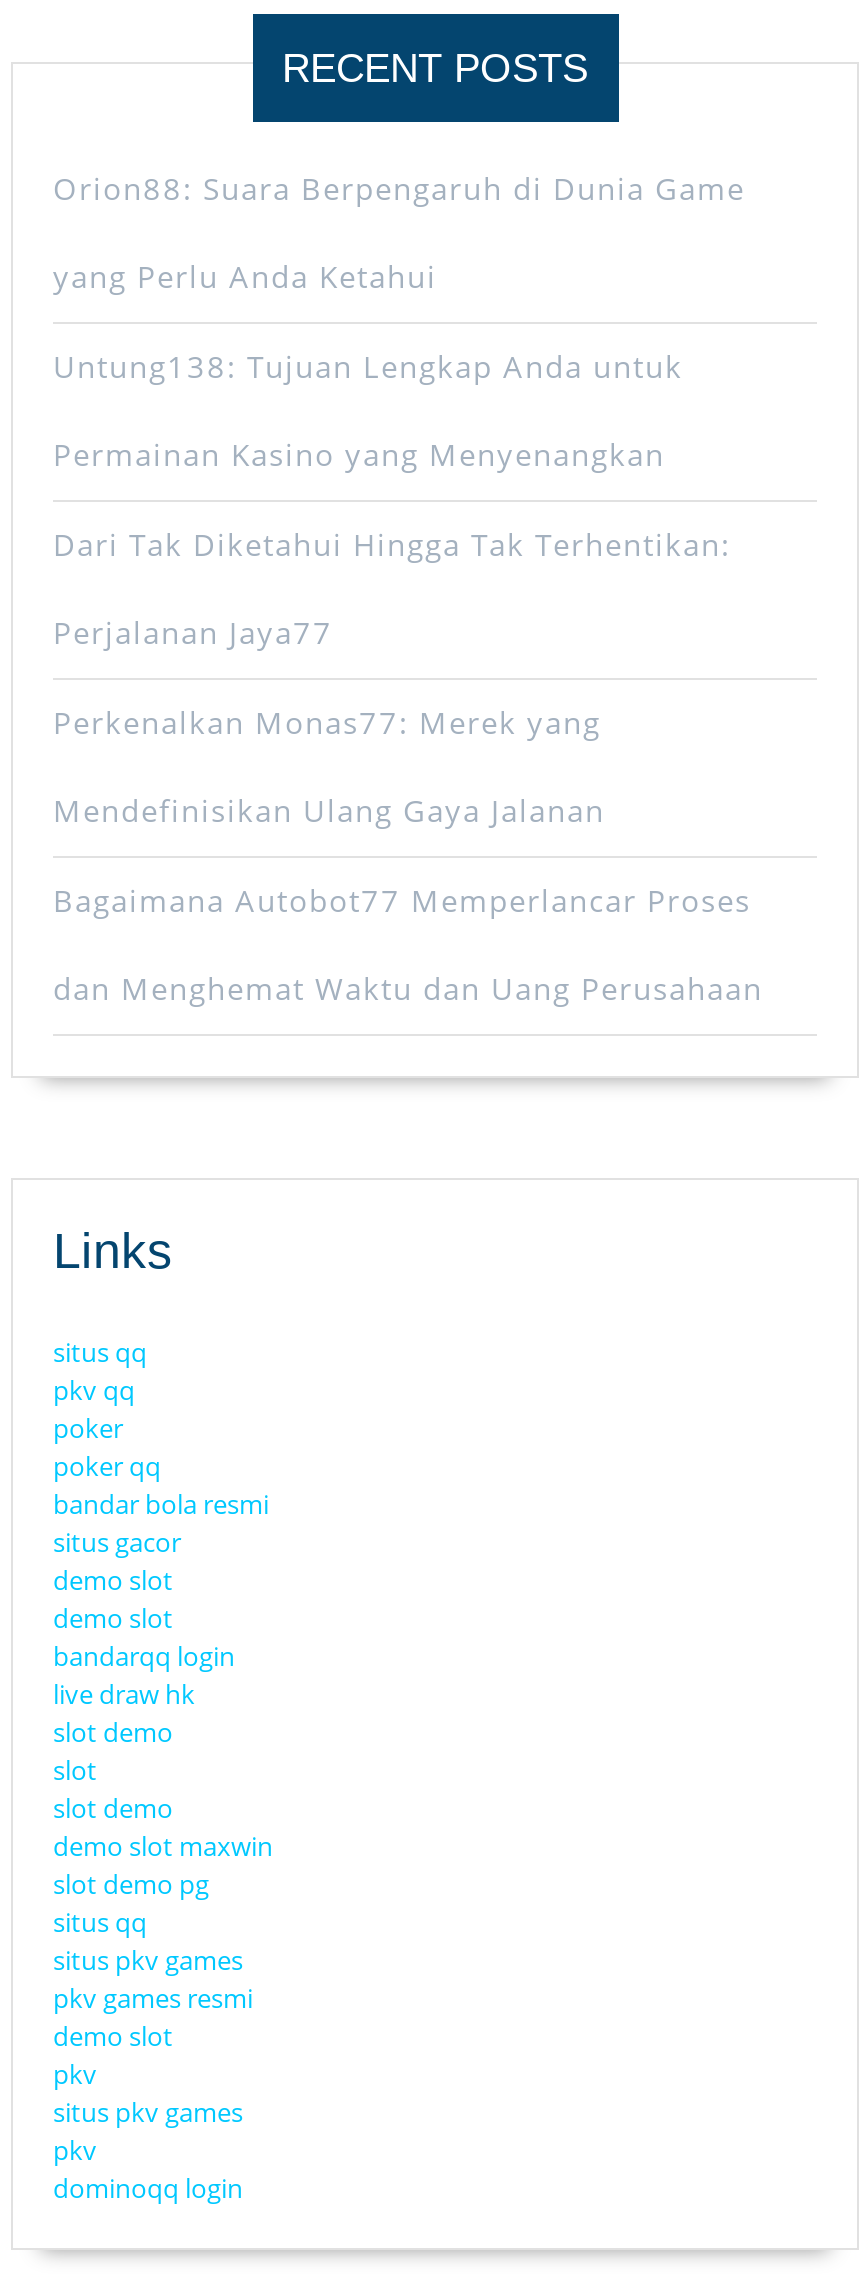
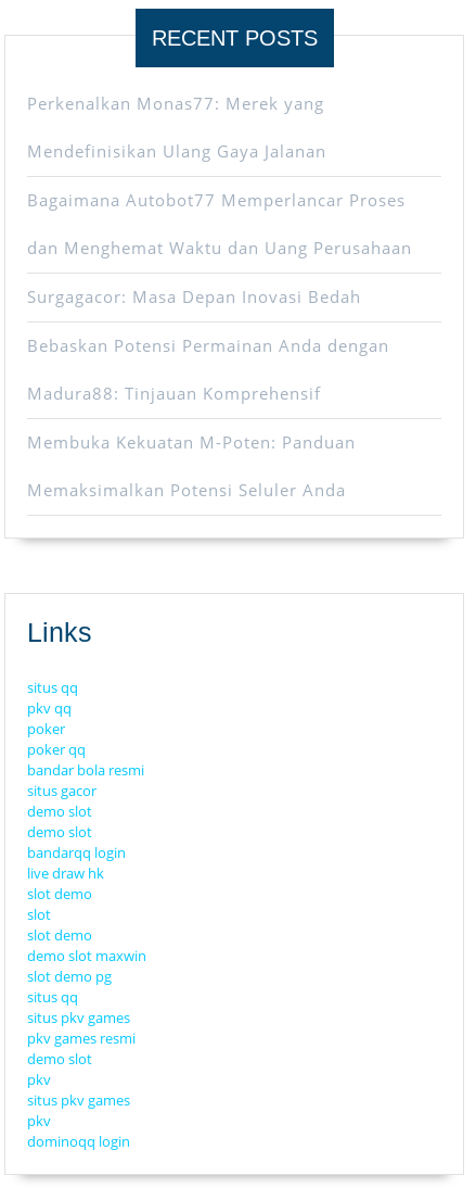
[53,168,745,652] Orion88: Suara Berpengaruh di Dunia Game | yang Perlu Anda Ketahui | Untung138: Tujuan Lengkap Anda untuk | Permainan Kasino yang Menyenangkan | Dari Tak Diketahui Hingga Tak Terhentikan: | Perjalanan Jaya77 -> none
moved [53,702,763,1008] -> [27,92,412,258]: Perkenalkan Monas77: Merek yang | Mendefinisikan Ulang Gaya Jalanan | Bagaimana Autobot77 Memperlancar Proses | dan Menghemat Waktu dan Uang Perusahaan
none -> [27,285,389,500] Surgagacor: Masa Depan Inovasi Bedah | Bebaskan Potensi Permainan Anda dengan | Madura88: Tinjauan Komprehensif | Membuka Kekuatan M-Poten: Panduan | Memaksimalkan Potensi Seluler Anda

